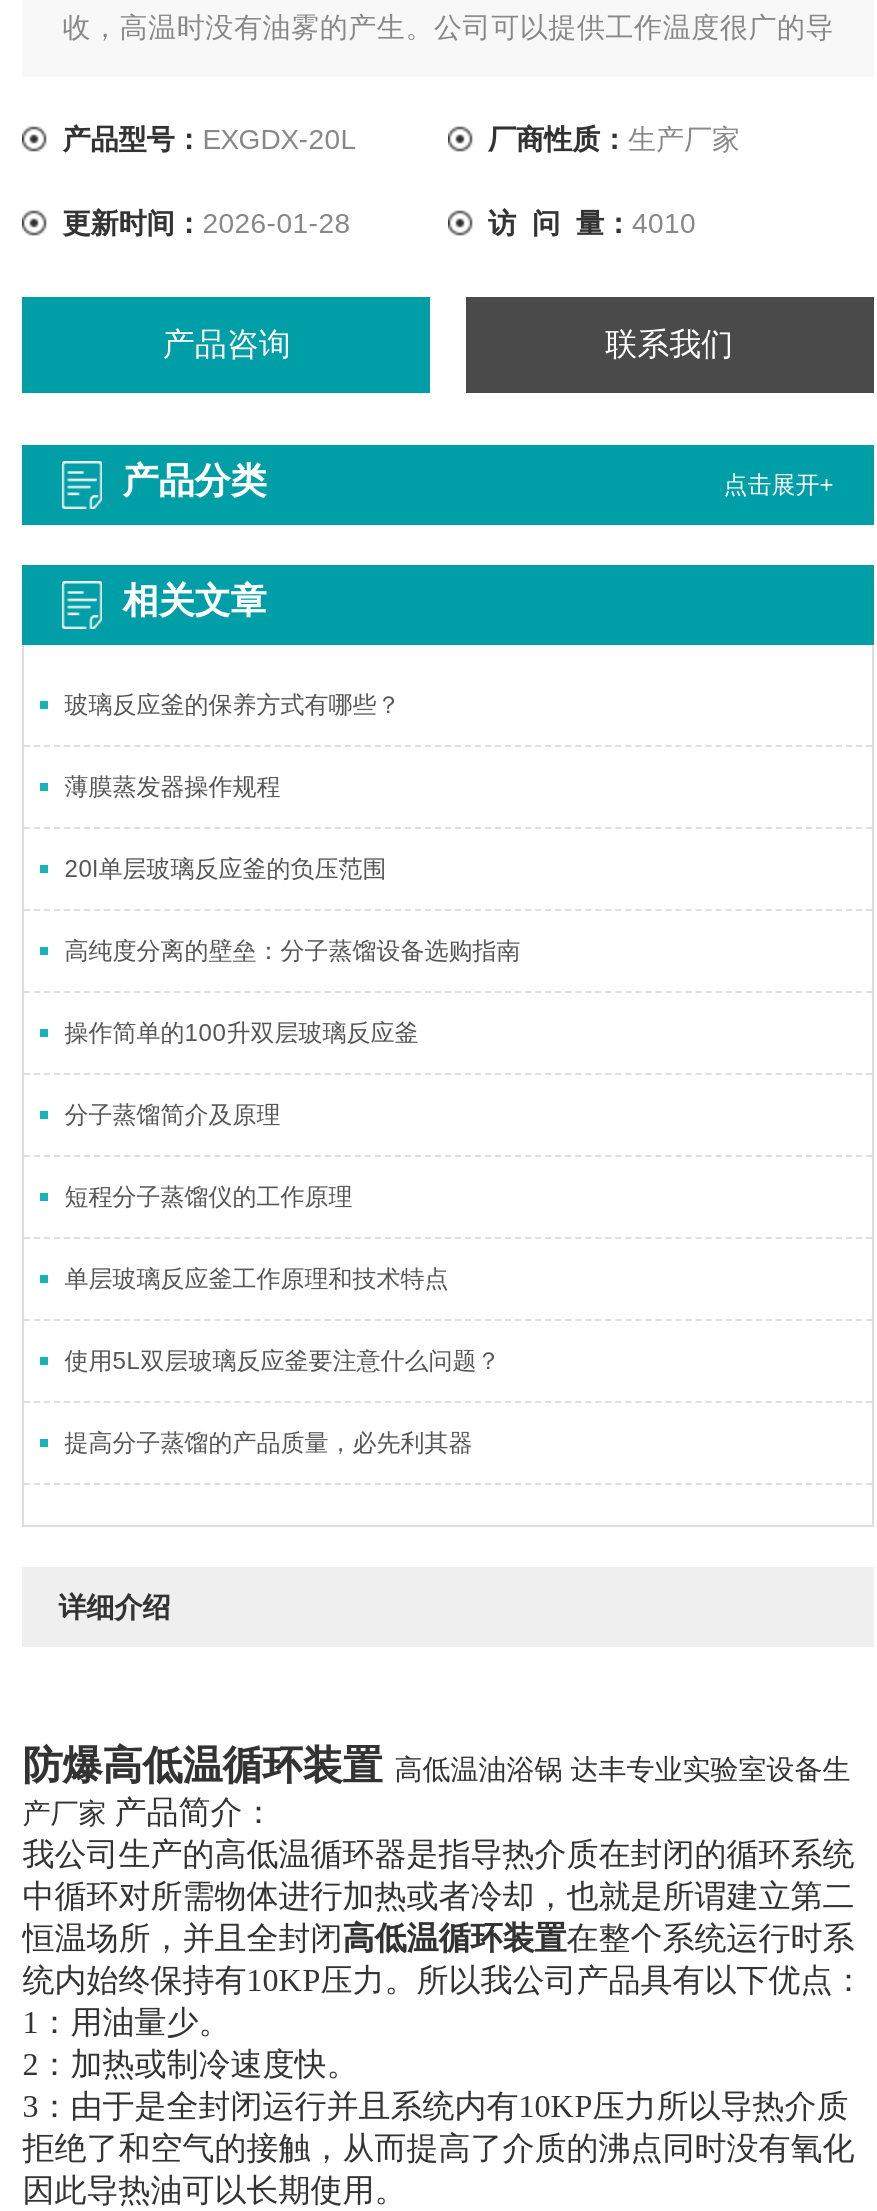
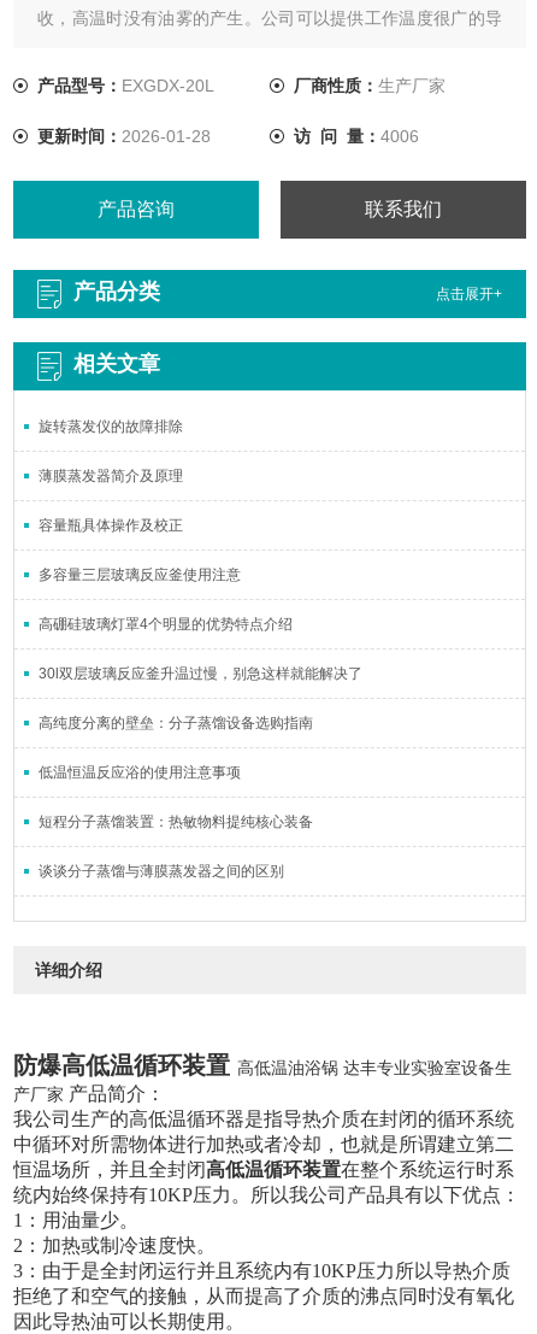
[488,207,696,239] 访 问 量：4010 -> [294,126,419,146] 访 问 量：4006
[64,691,400,883] 玻璃反应釜的保养方式有哪些？ | 薄膜蒸发器操作规程 | 20l单层玻璃反应釜的负压范围 -> [39,418,363,682] 旋转蒸发仪的故障排除 | 薄膜蒸发器简介及原理 | 容量瓶具体操作及校正 | 多容量三层玻璃反应釜使用注意 | 高硼硅玻璃灯罩4个明显的优势特点介绍 | 30l双层玻璃反应釜升温过慢，别急这样就能解决了
moved [64,937,520,965] -> [39,714,313,731]: 高纯度分离的壁垒：分子蒸馏设备选购指南
[64,1019,500,1457] 操作简单的100升双层玻璃反应釜 | 分子蒸馏简介及原理 | 短程分子蒸馏仪的工作原理 | 单层玻璃反应釜工作原理和技术特点 | 使用5L双层玻璃反应釜要注意什么问题？ | 提高分子蒸馏的产品质量，必先利其器 -> [39,764,313,879] 低温恒温反应浴的使用注意事项 | 短程分子蒸馏装置：热敏物料提纯核心装备 | 谈谈分子蒸馏与薄膜蒸发器之间的区别

